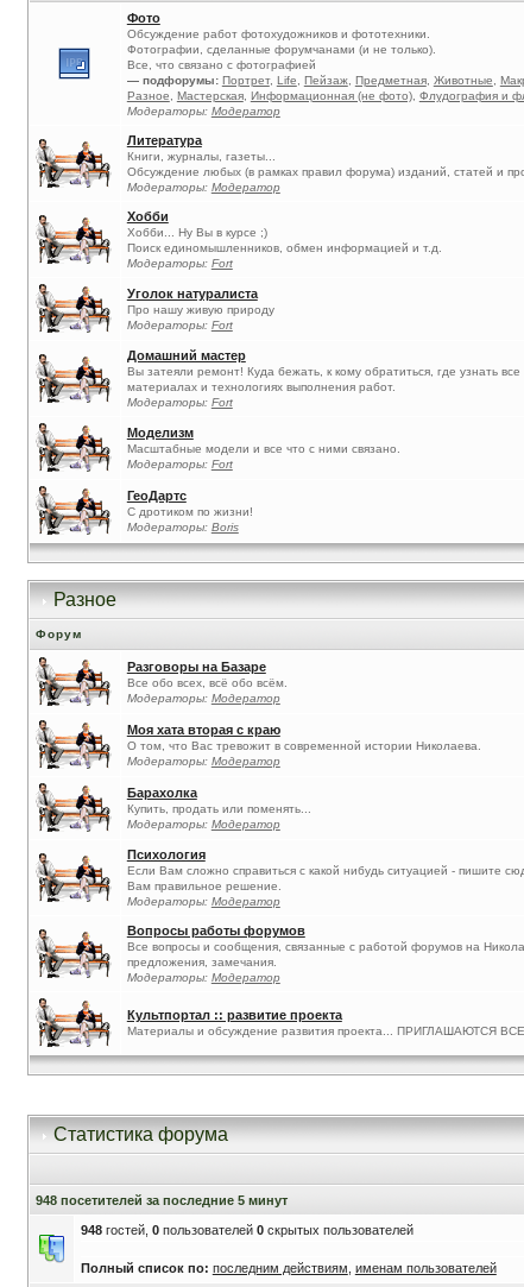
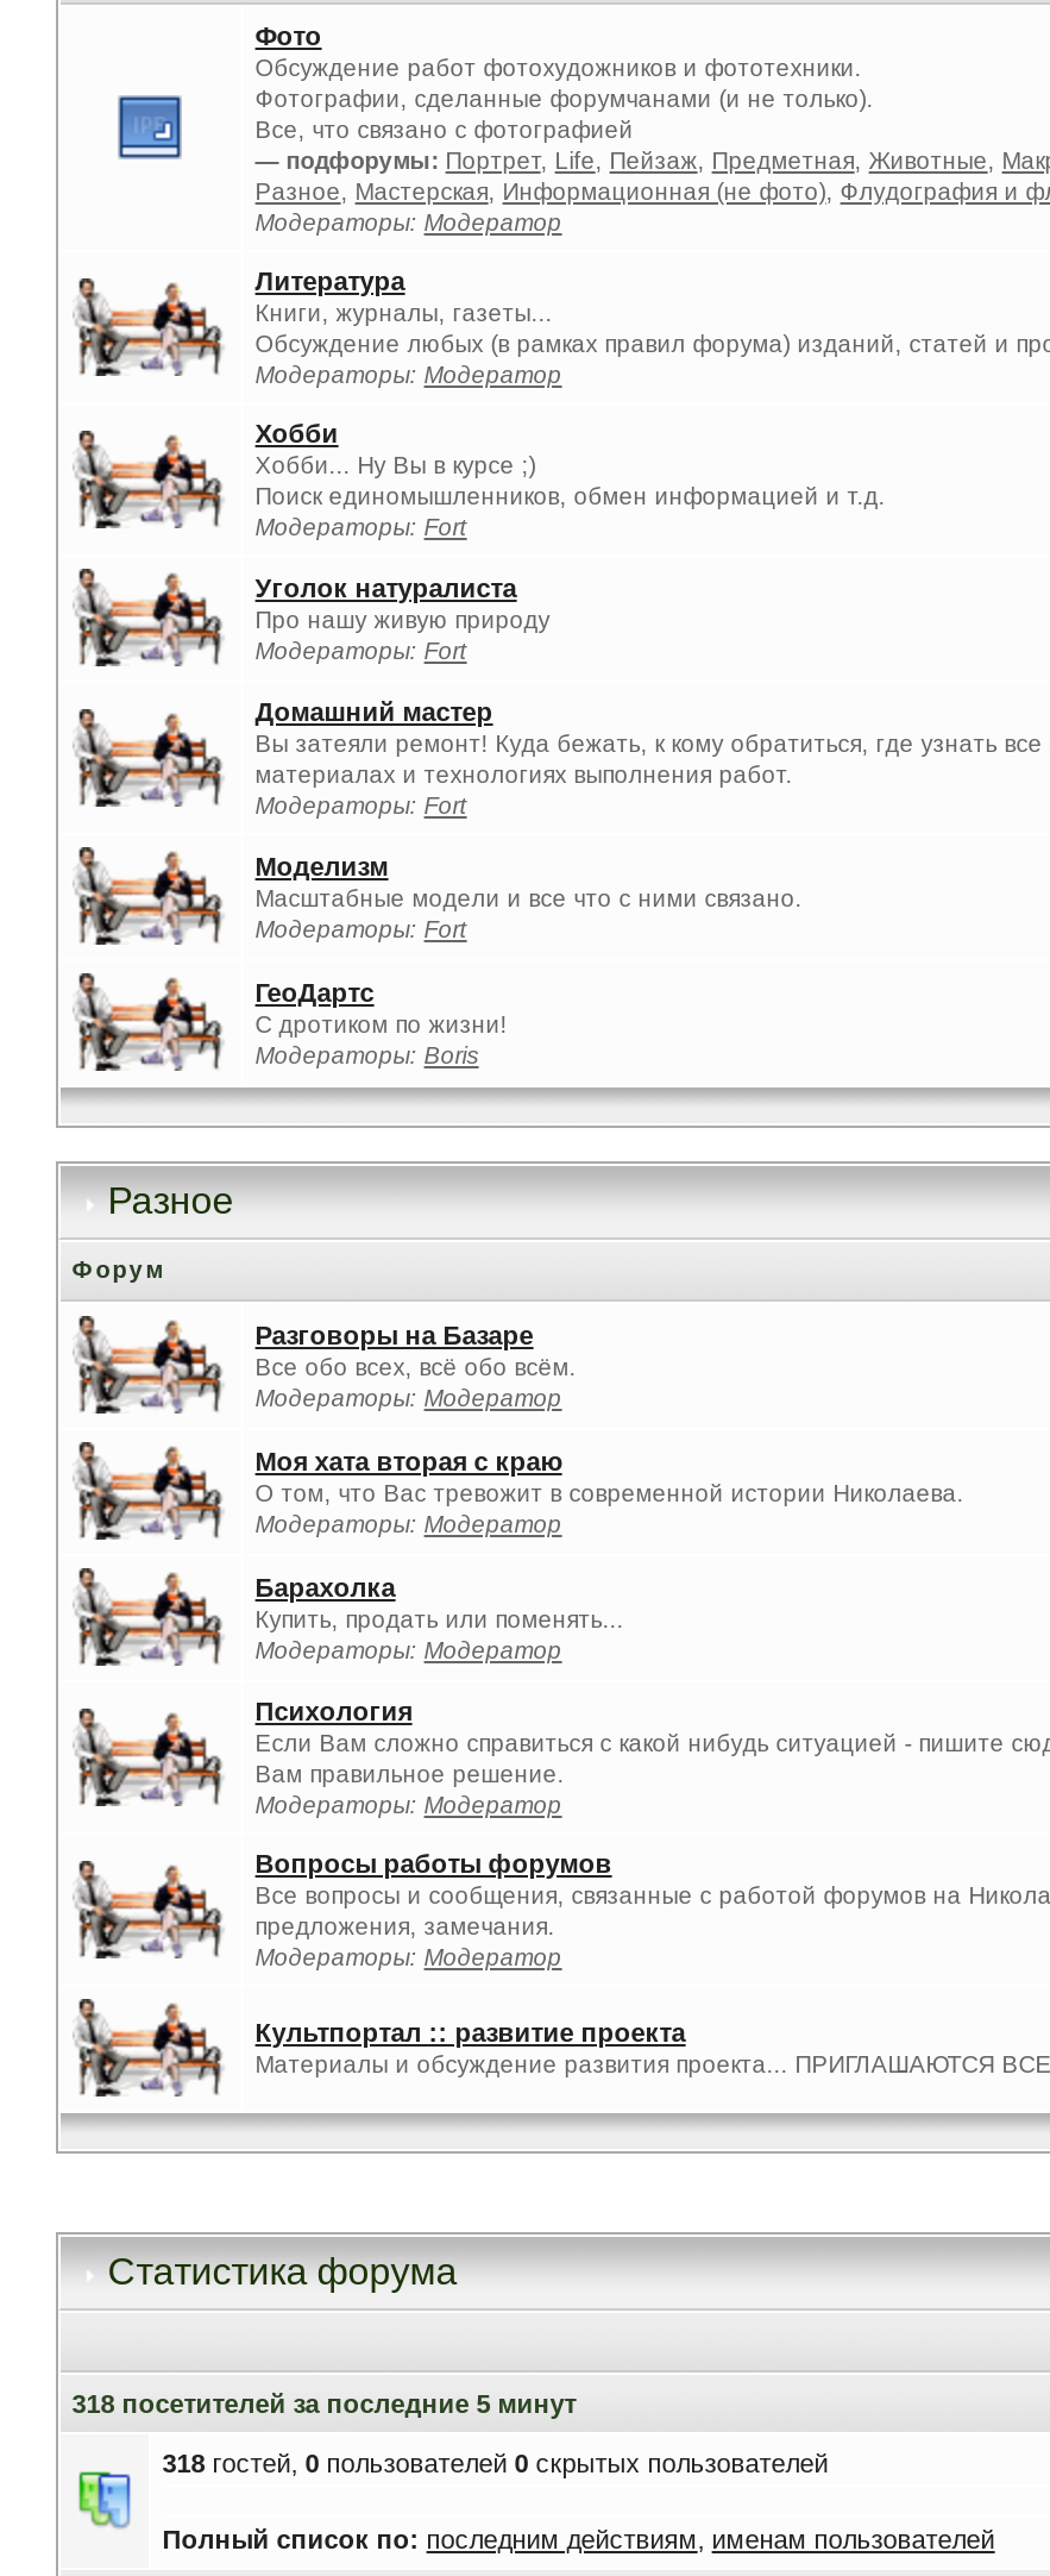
[35,1193,287,1207] 948 посетителей за последние 5 минут -> [72,2389,576,2418] 318 посетителей за последние 5 минут
[81,1223,413,1237] 948 гостей, 0 пользователей 0 скрытых пользователей -> [162,2449,828,2477] 318 гостей, 0 пользователей 0 скрытых пользователей

